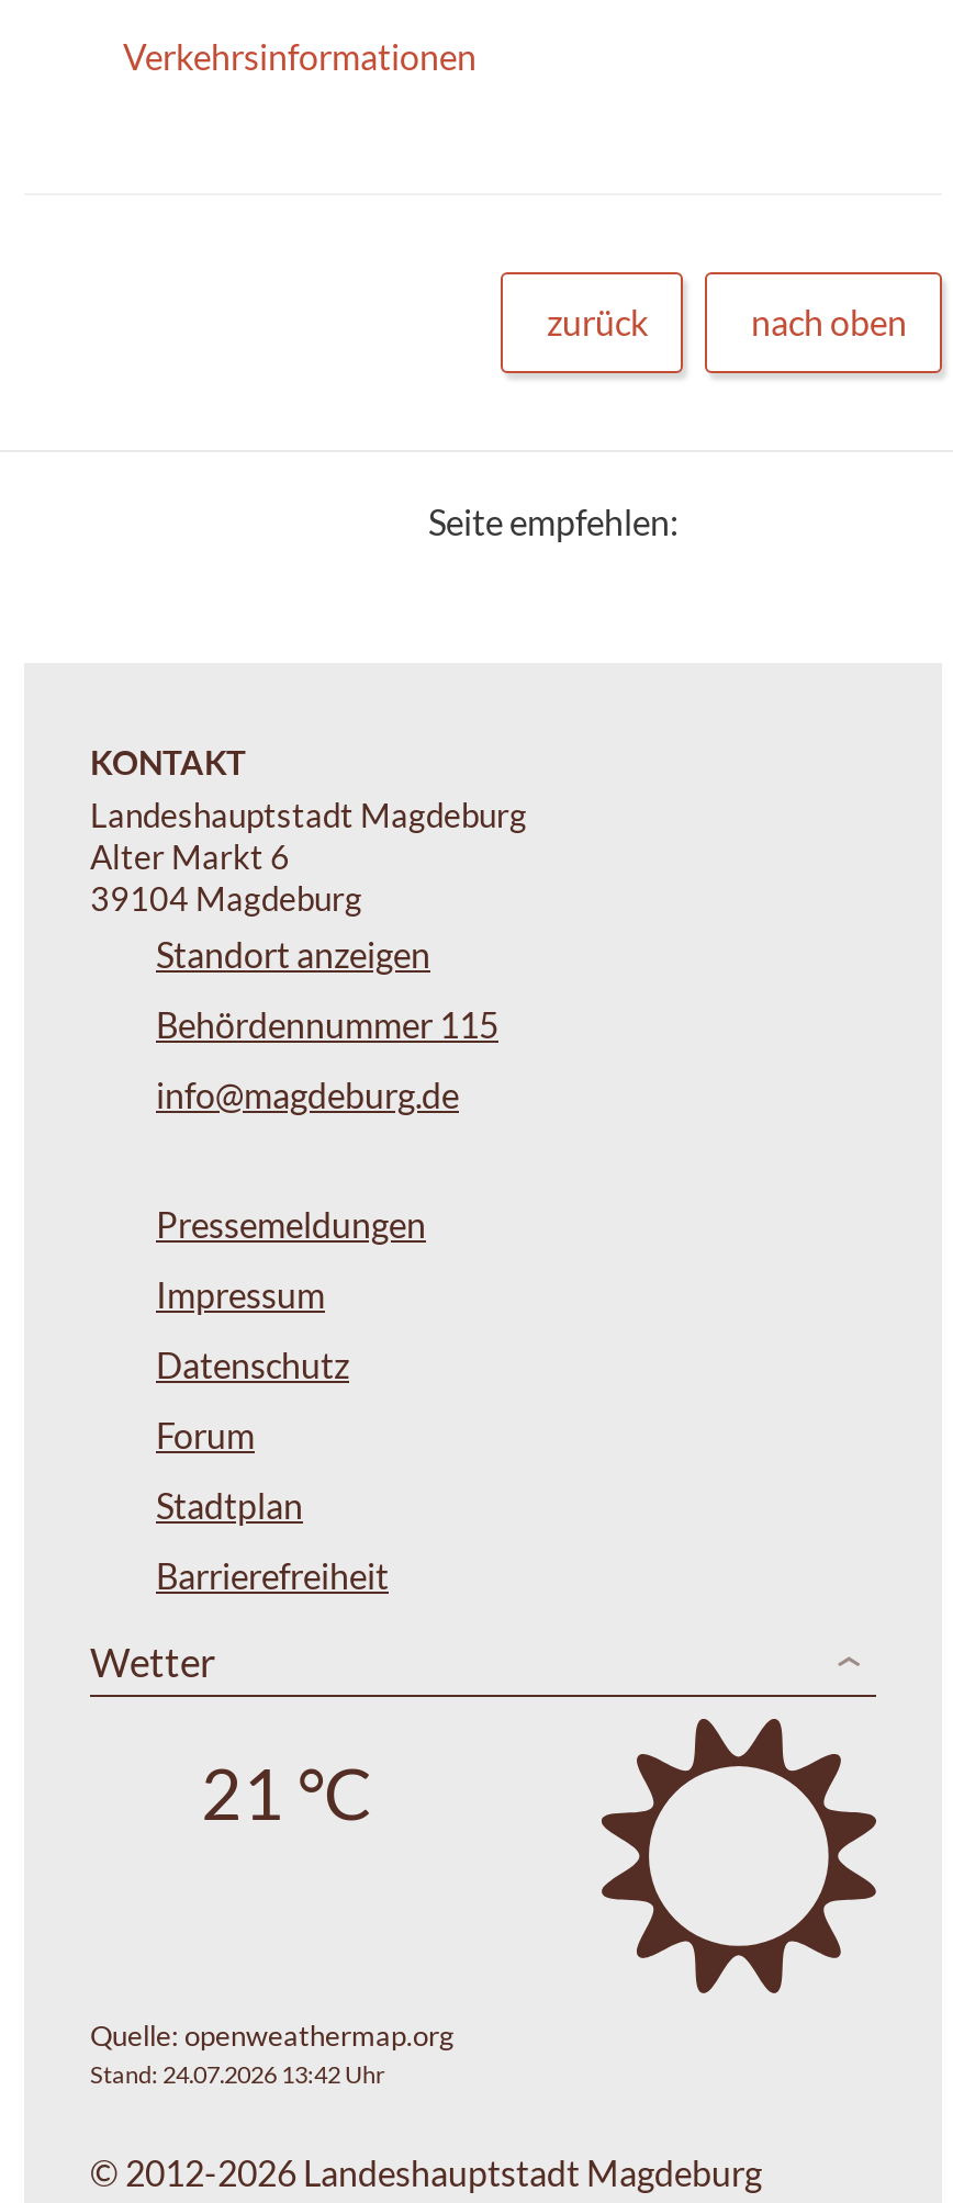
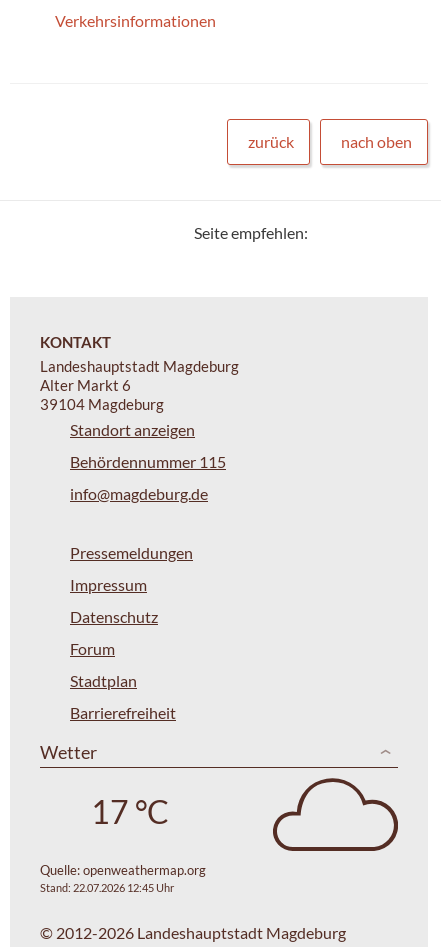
[599,1717,878,1996] [image] -> [272,777,399,852] [image]
[201,1749,372,1834] 21 °C -> [90,791,168,830] 17 °C
[90,2059,384,2087] Stand: 24.07.2026 13:42 Uhr -> [40,881,174,894] Stand: 22.07.2026 12:45 Uhr

